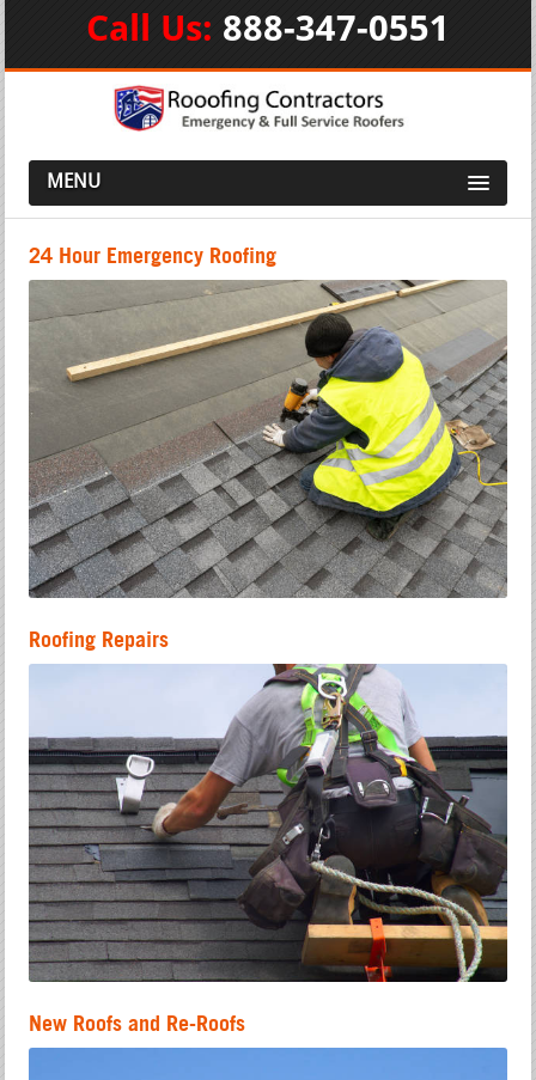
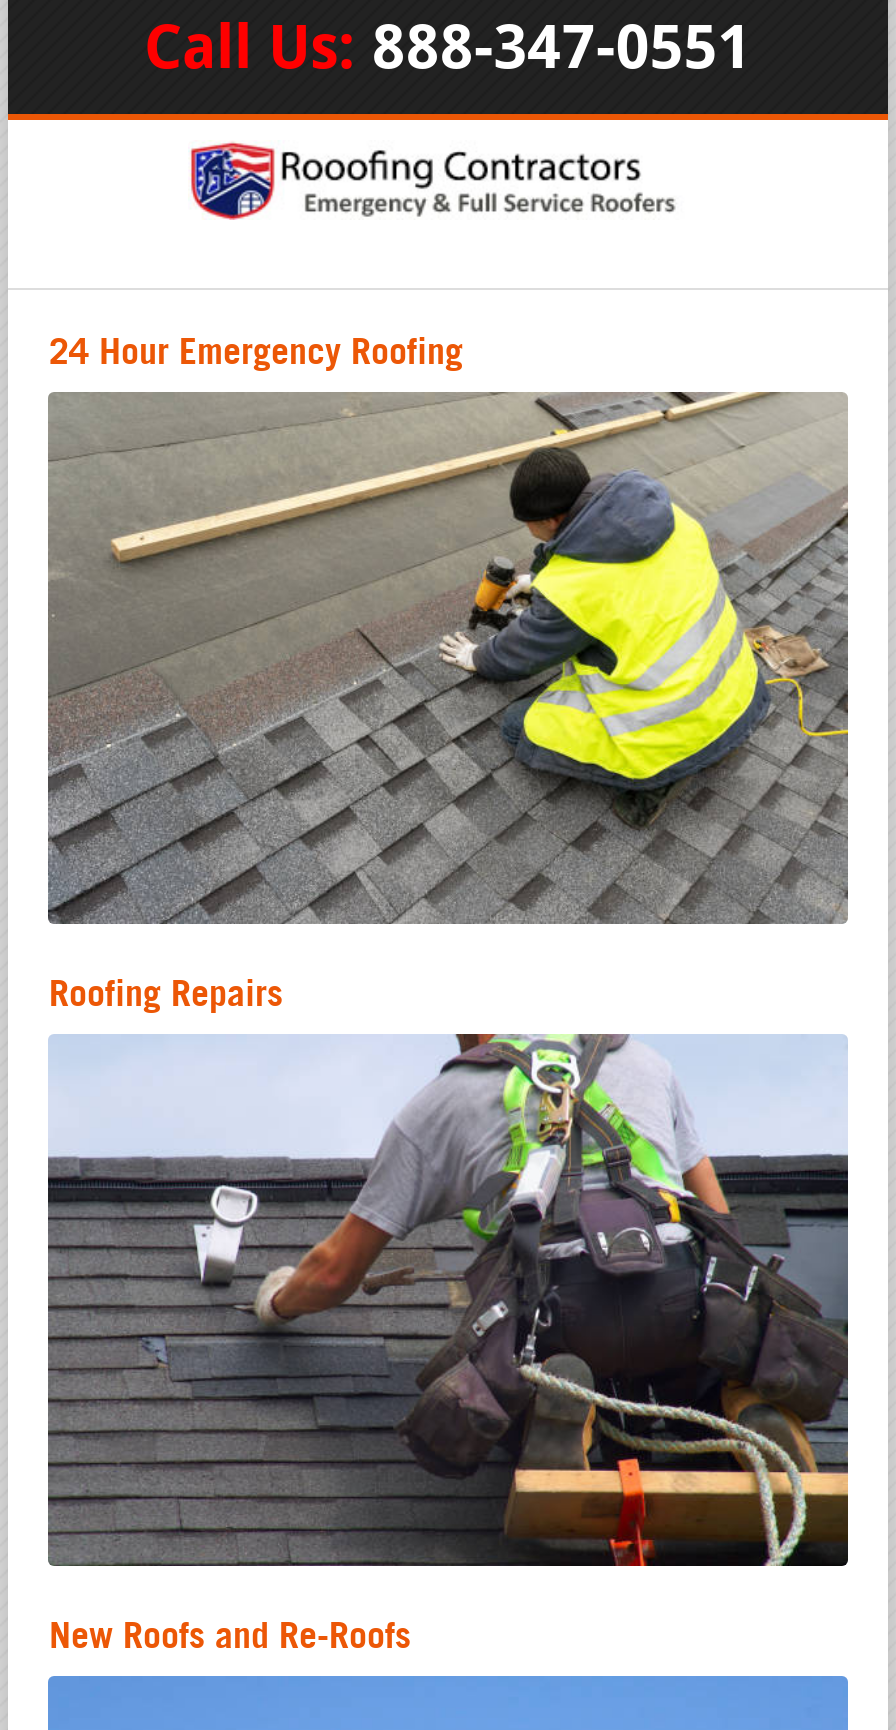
[47,173,101,192] MENU -> none

